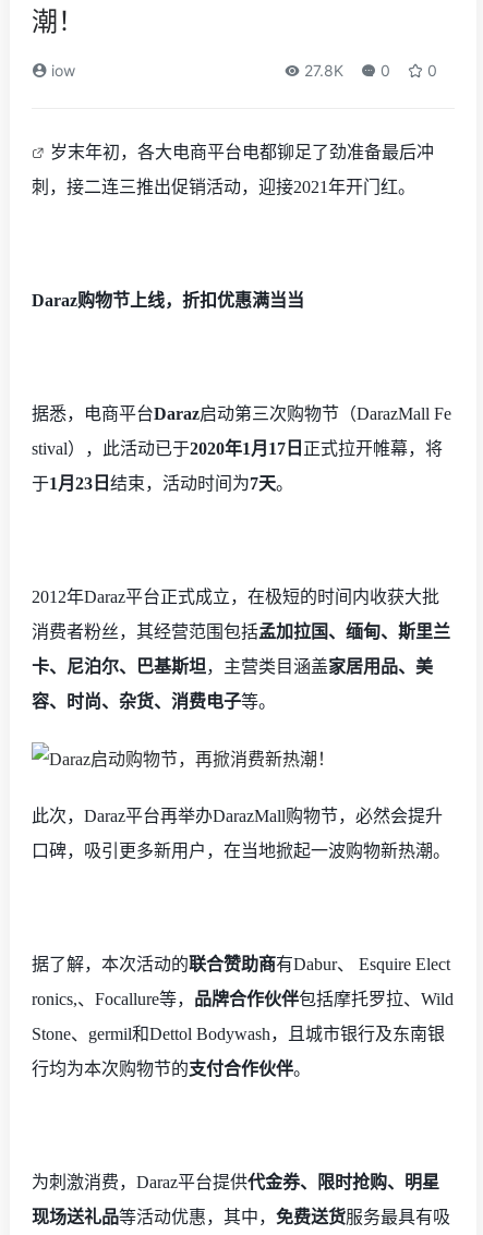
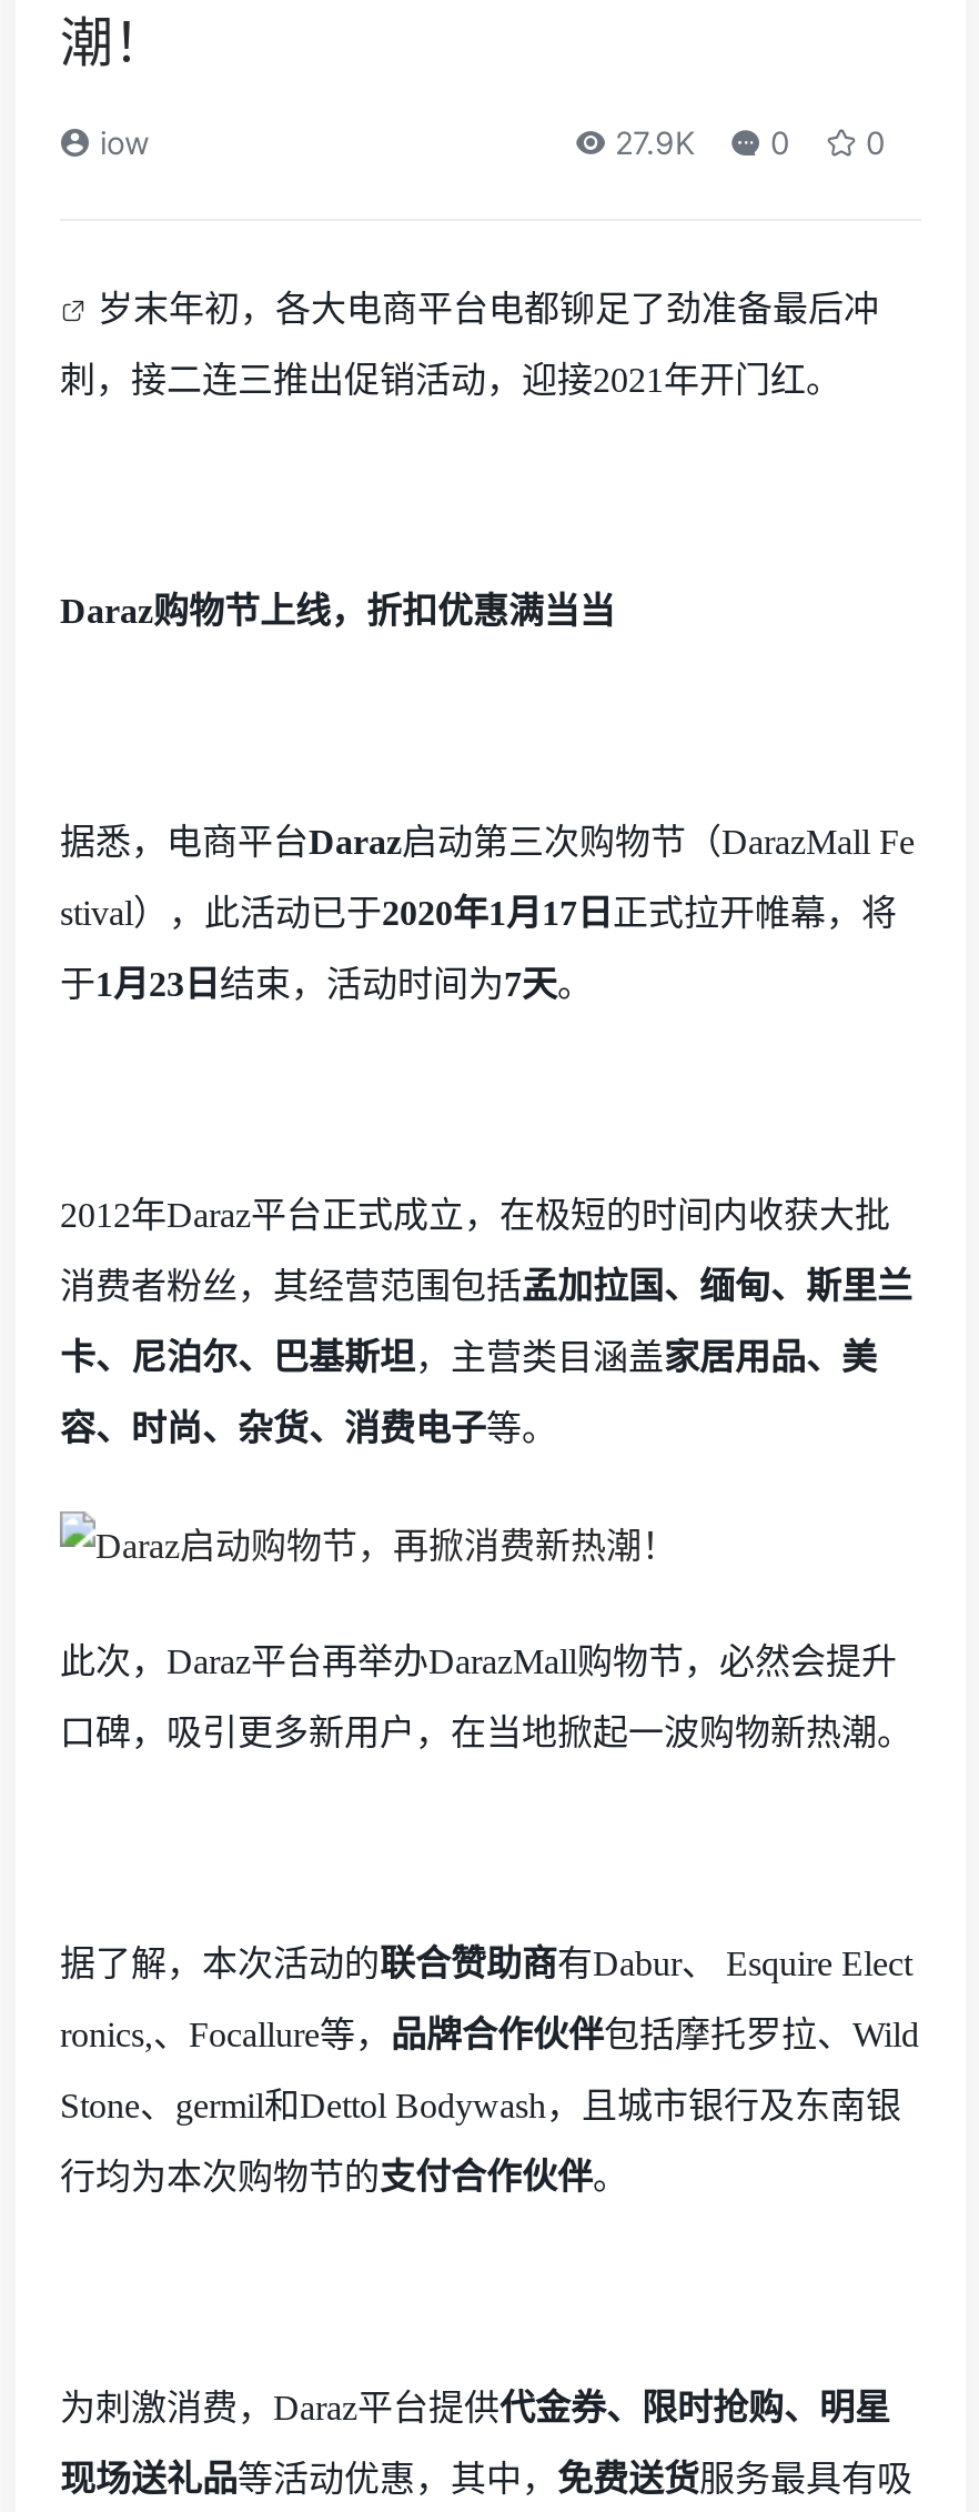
[300,61,437,80] 27.8K 0 0 -> [606,123,886,161] 27.9K 0 0

